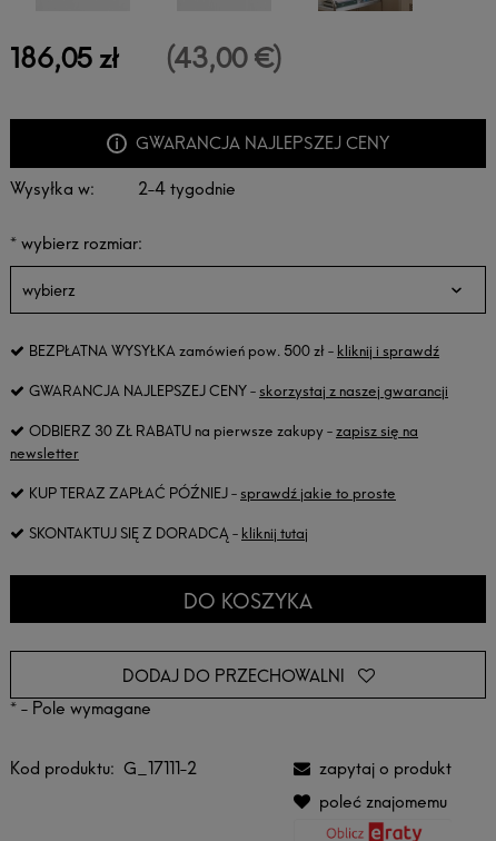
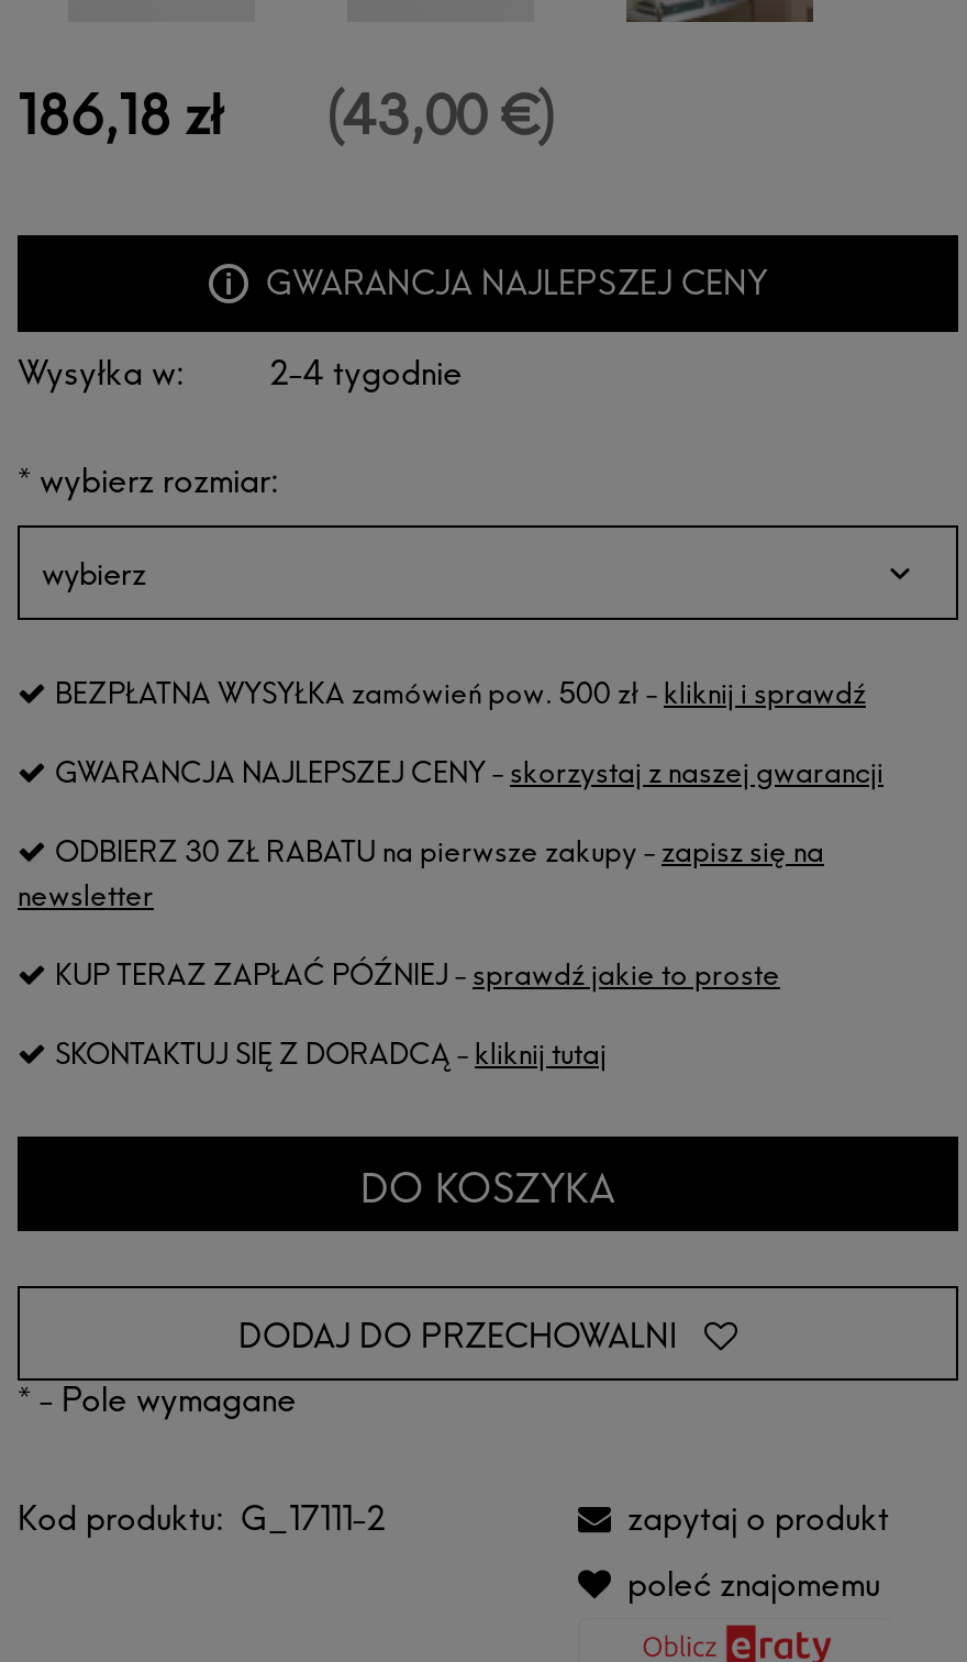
[10,41,280,74] 186,05 zł (43,00 €) -> [18,81,552,147] 186,18 zł (43,00 €)

